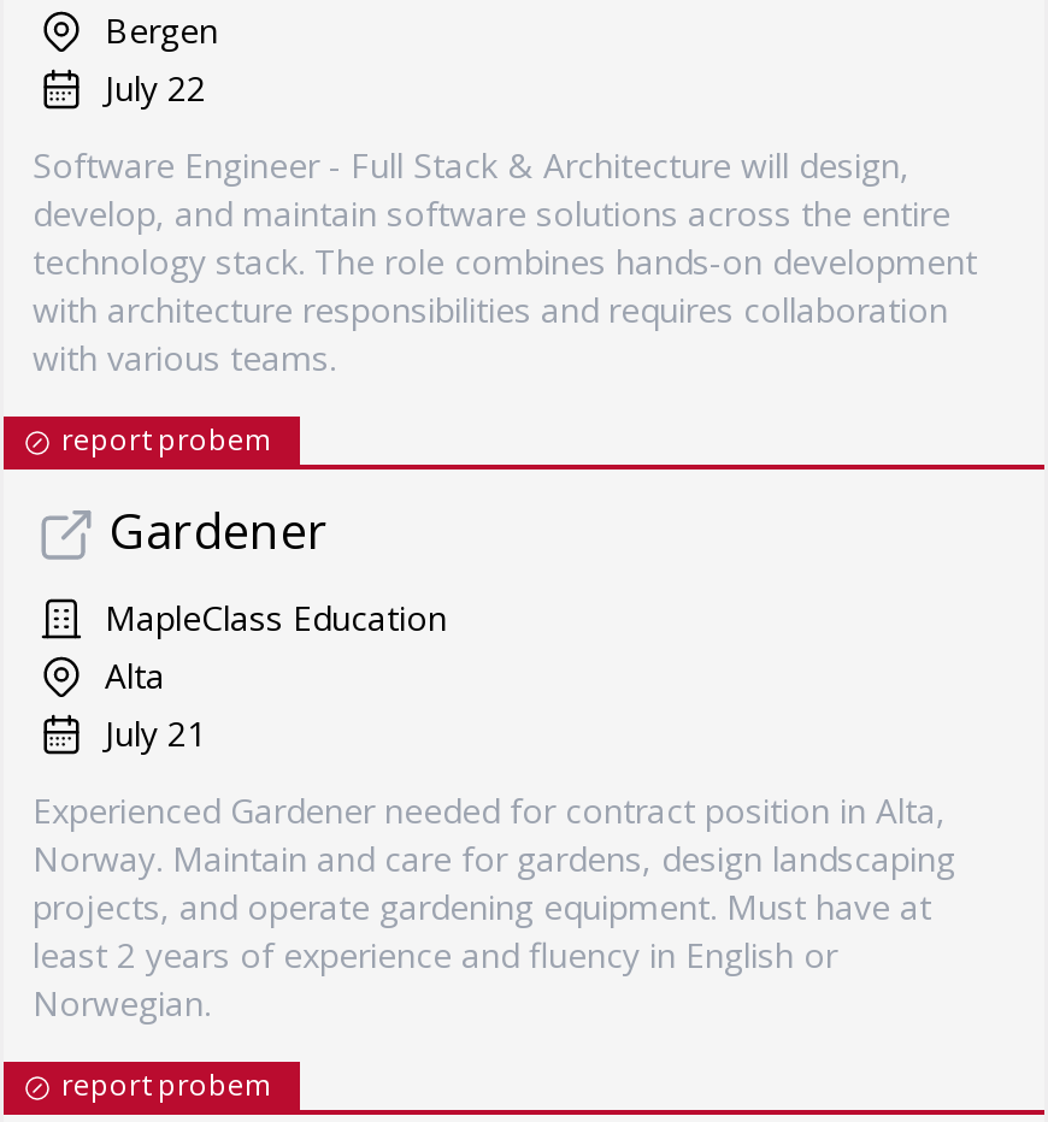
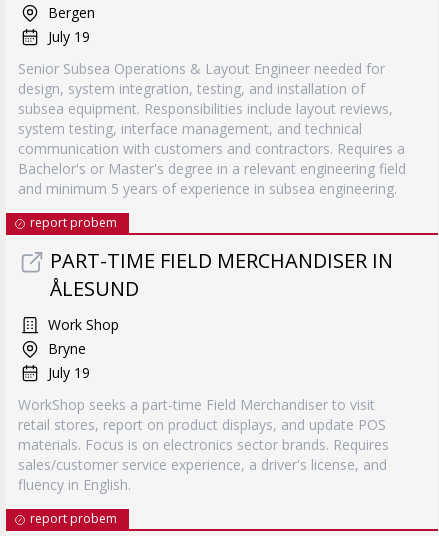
[105,65,206,111] July 22 -> [48,27,90,46] July 19
[33,142,977,380] Software Engineer - Full Stack & Architecture will design, | develop, and maintain software solutions across the entire | technology stack. The role combines hands-on development | with architecture responsibilities and requires collaboration | with various teams. -> [18,59,406,198] Senior Subsea Operations & Layout Engineer needed for | design, system integration, testing, and installation of | subsea equipment. Responsibilities include layout reviews, | system testing, interface management, and technical | communication with customers and contractors. Requires a | Bachelor's or Master's degree in a relevant engineering field | and minimum 5 years of experience in subsea engineering.
[110,498,329,563] Gardener -> [50,247,393,302] PART-TIME FIELD MERCHANDISER IN | ÅLESUND
[105,595,447,756] MapleClass Education | Alta | July 21 -> [48,315,119,382] Work Shop | Bryne | July 19
[33,787,955,1026] Experienced Gardener needed for contract position in Alta, | Norway. Maintain and care for gardens, design landscaping | projects, and operate gardening equipment. Must have at | least 2 years of experience and fluency in English or | Norwegian. -> [18,395,389,494] WorkShop seeks a part-time Field Merchandiser to visit | retail stores, report on product displays, and update POS | materials. Focus is on electronics sector brands. Requires | sales/customer service experience, a driver's license, and | fluency in English.

